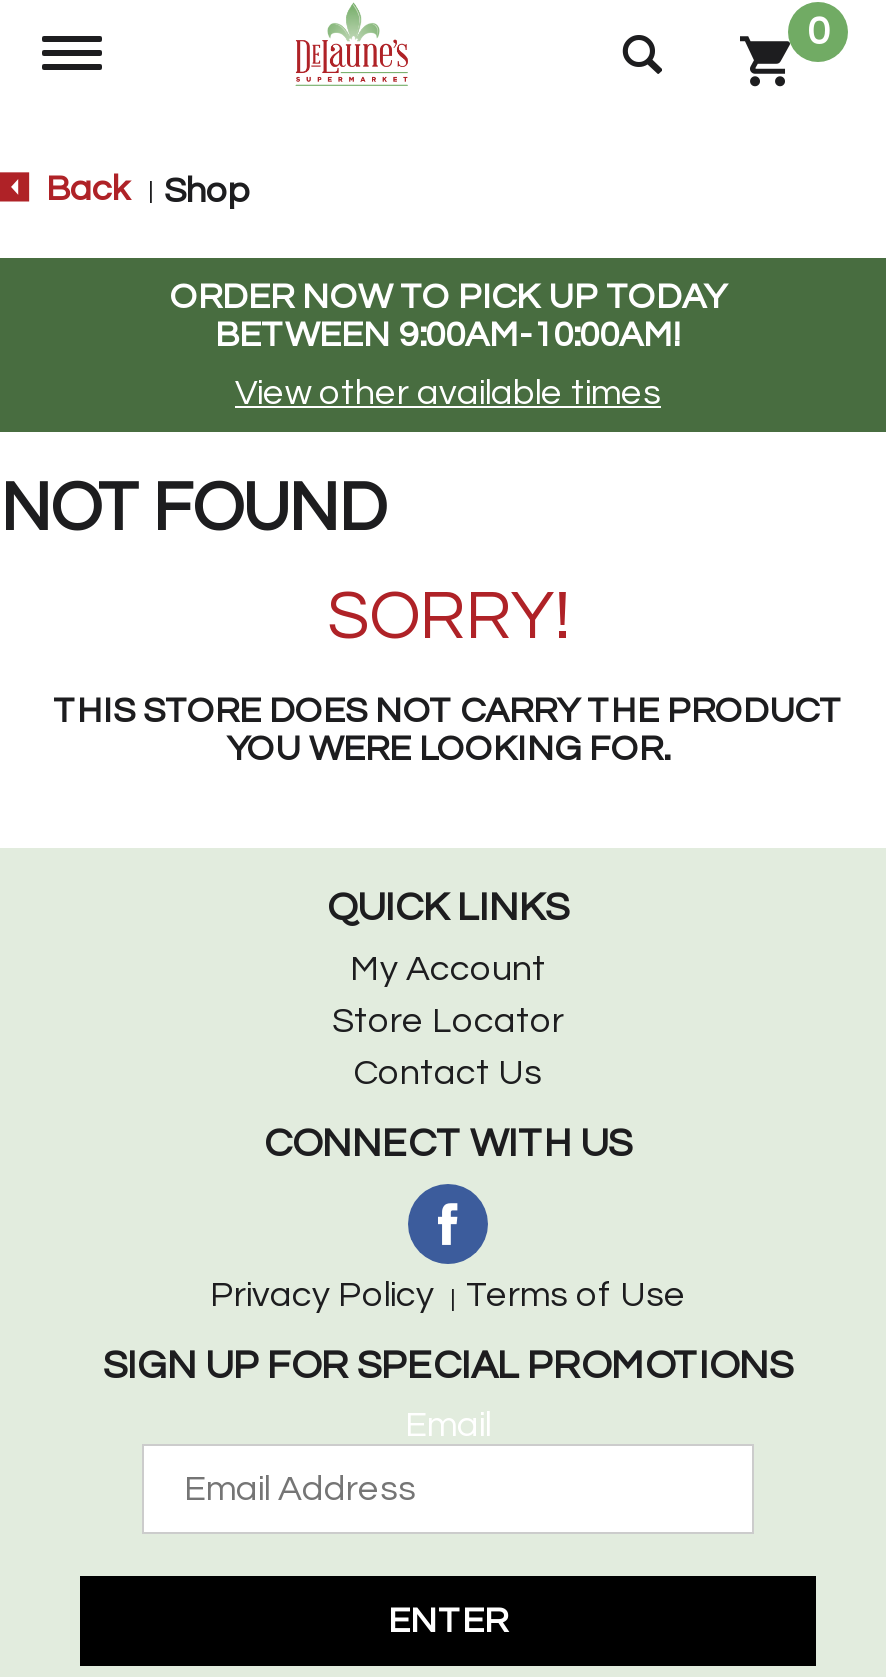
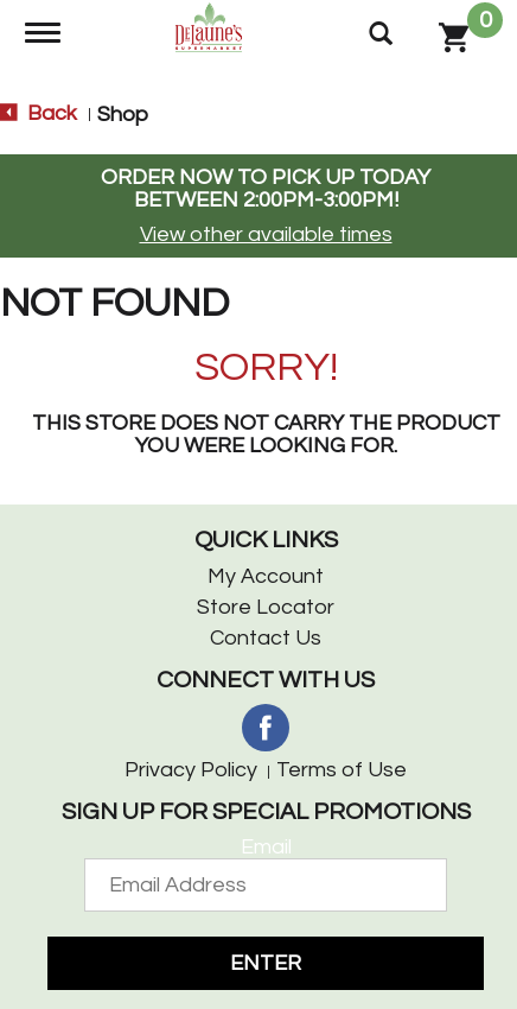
[215,316,681,354] BETWEEN 9:00AM-10:00AM! -> [133,189,398,211] BETWEEN 2:00PM-3:00PM!

